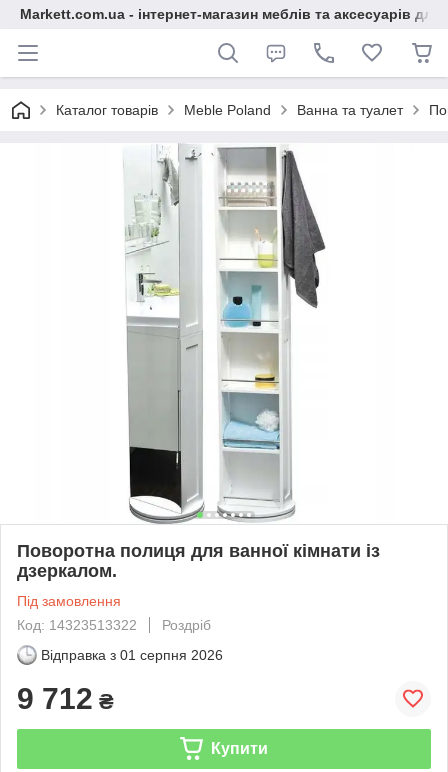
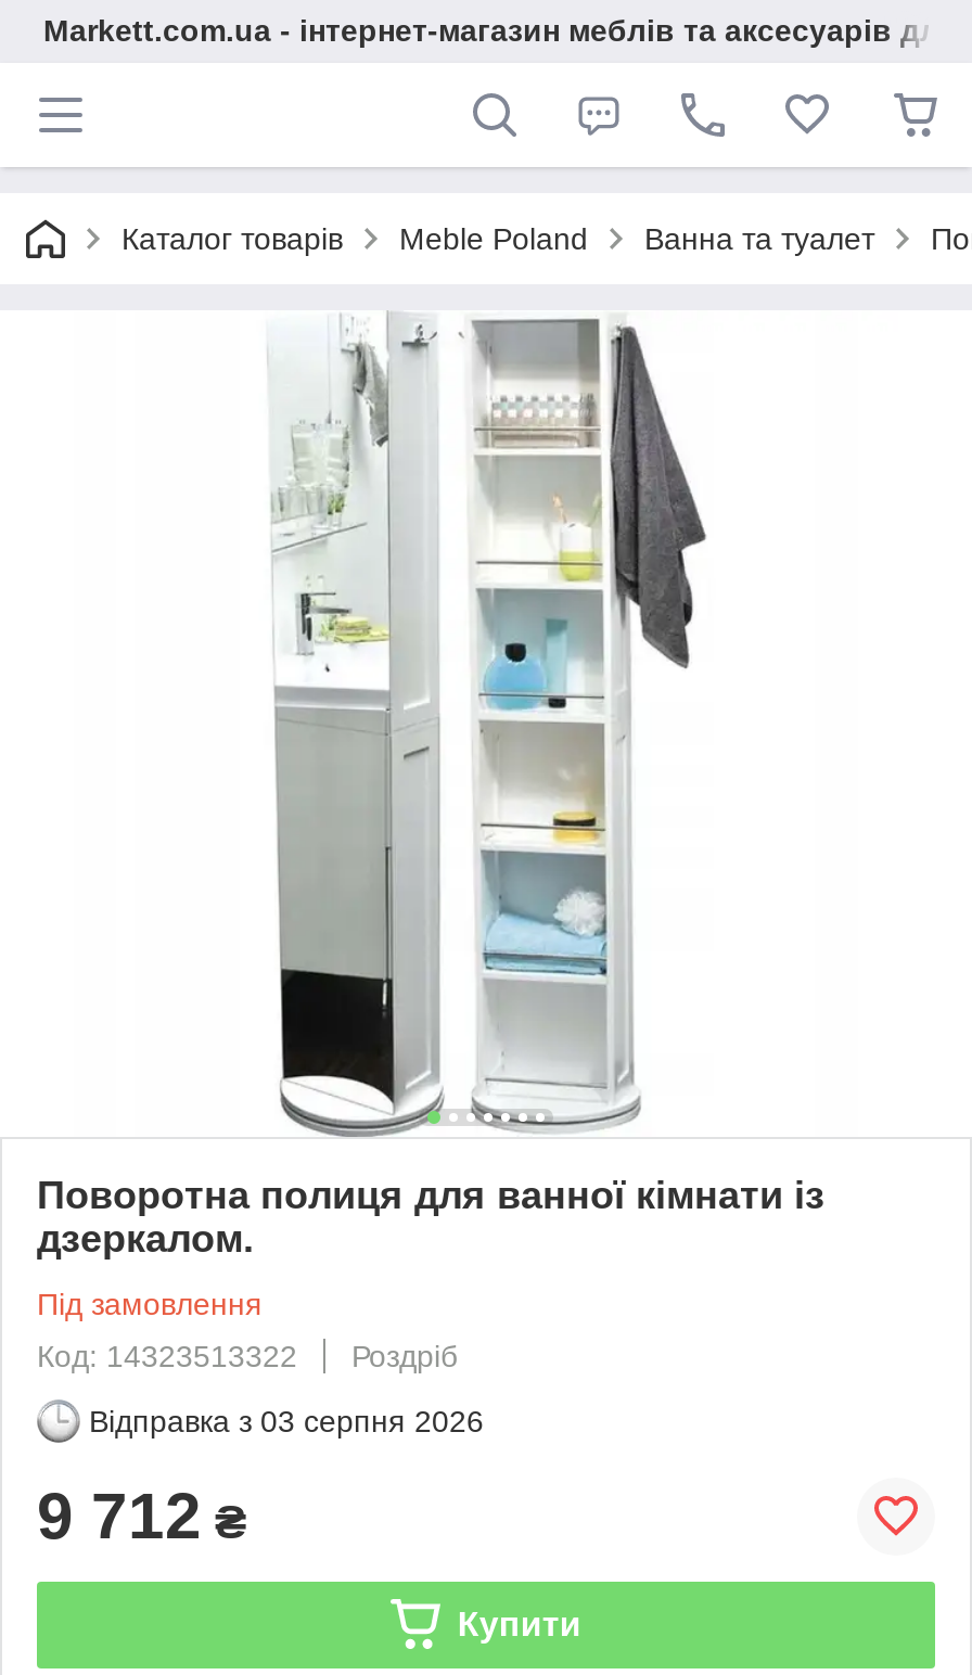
[41,647,223,663] Відправка з 01 серпня 2026 -> [89,1403,484,1438] Відправка з 03 серпня 2026

